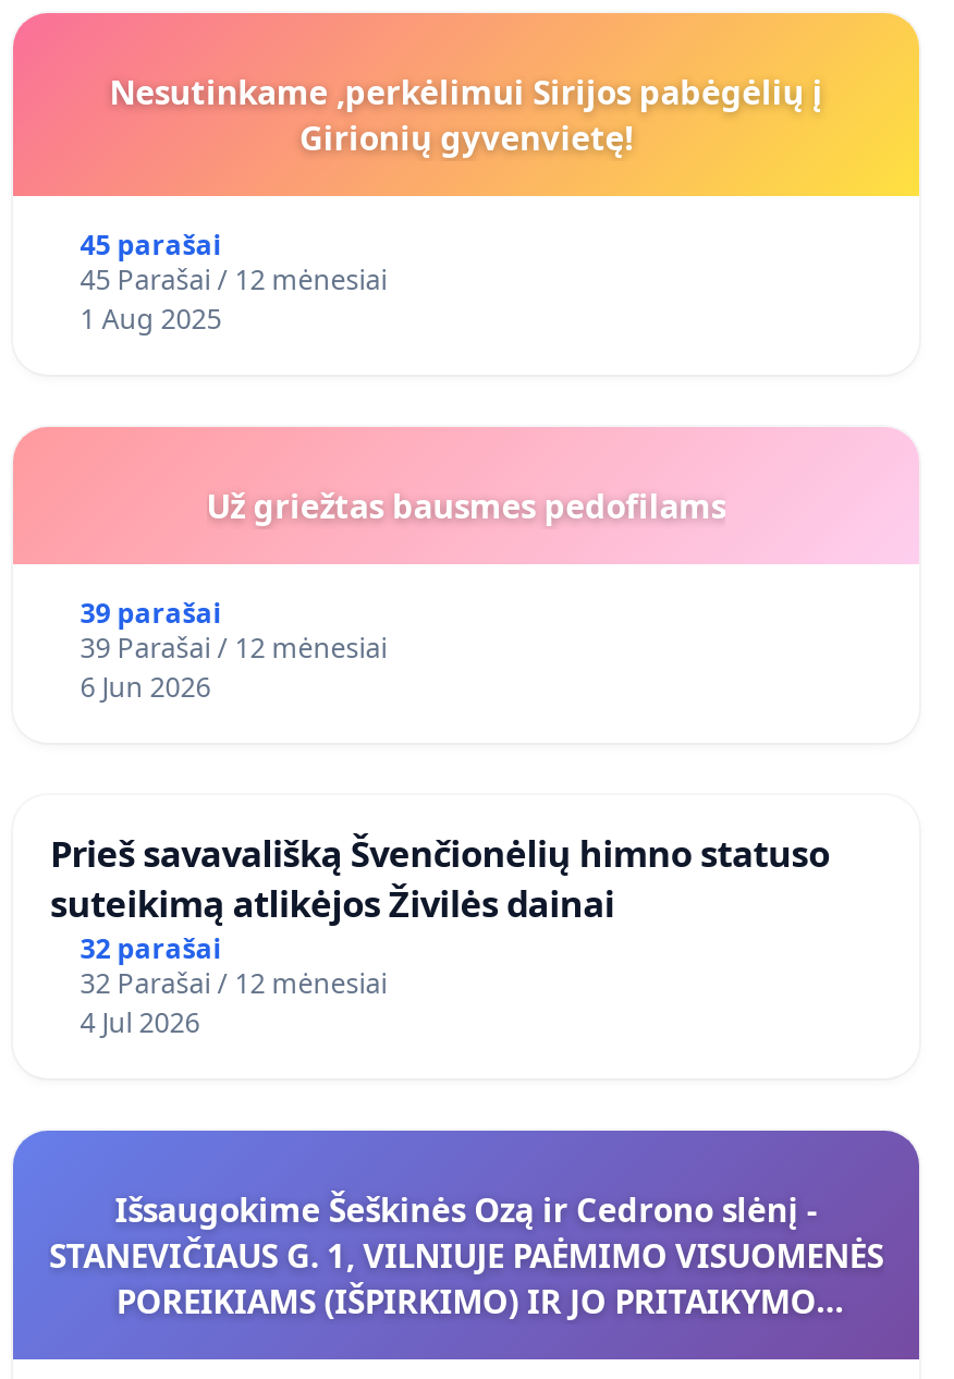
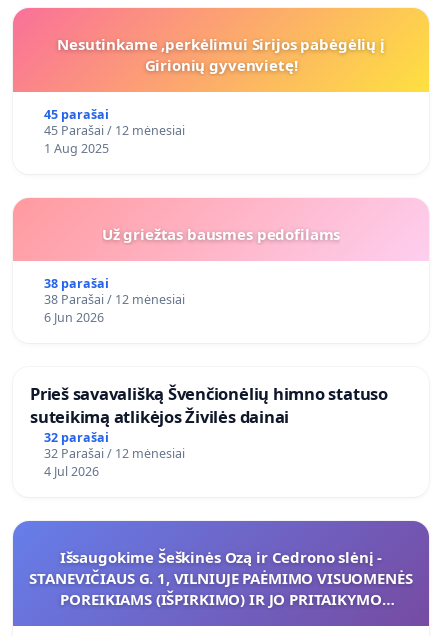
[80,595,222,632] 39 parašai -> [44,275,109,292] 38 parašai
[80,629,387,666] 39 Parašai / 12 mėnesiai -> [44,291,185,308] 38 Parašai / 12 mėnesiai

